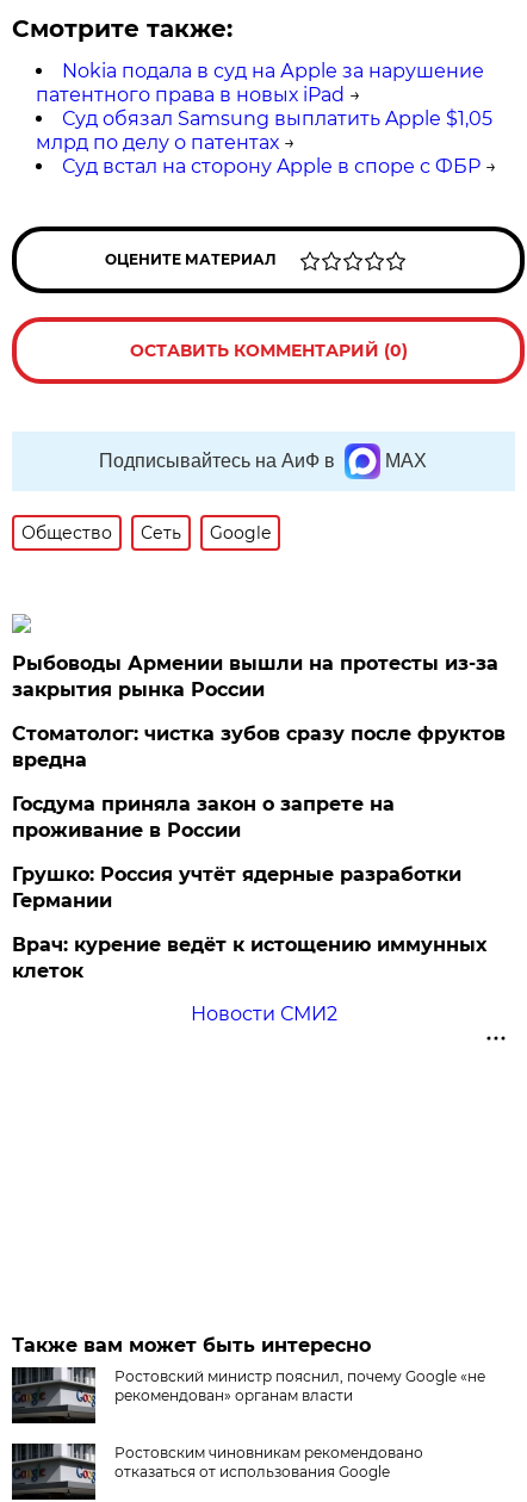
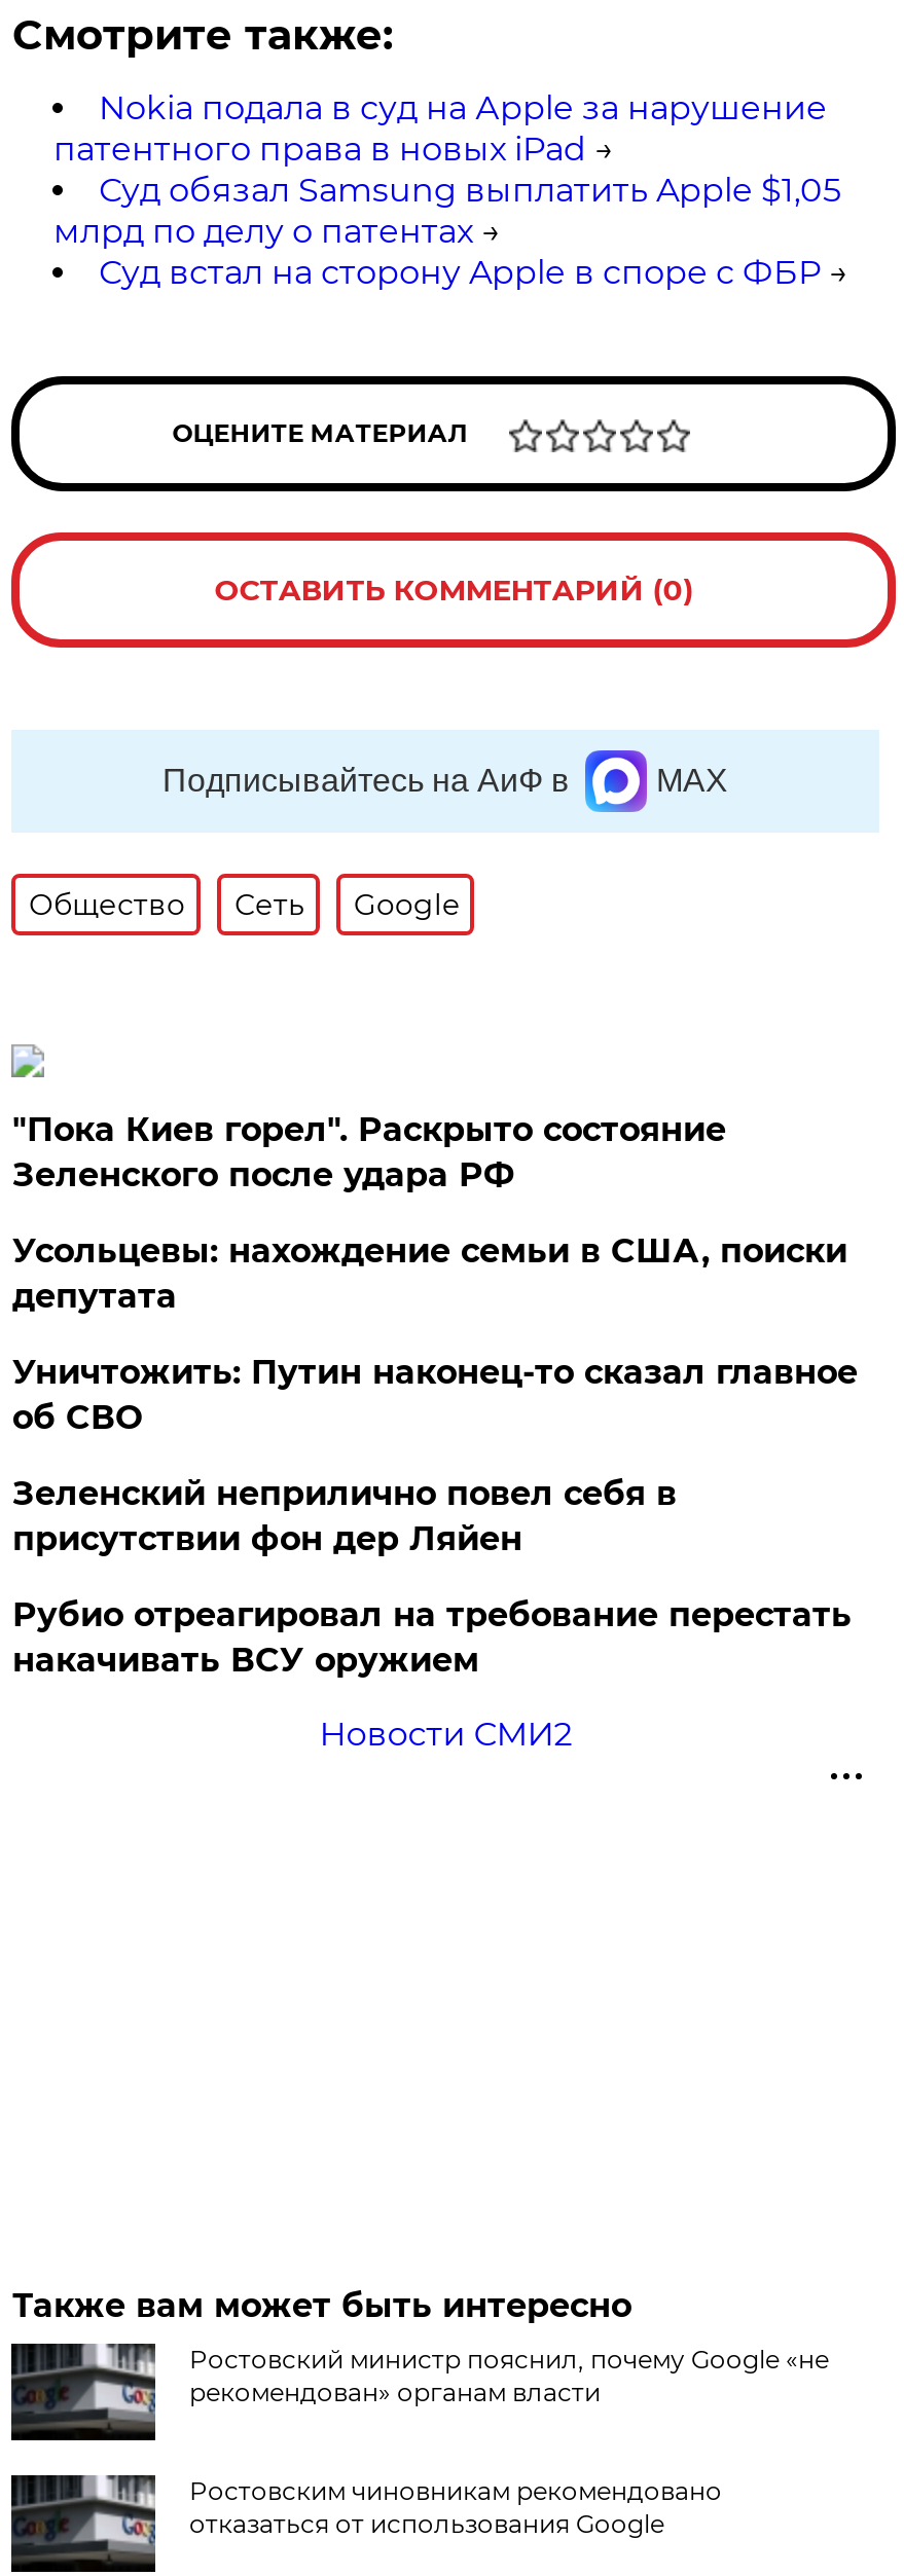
[12,652,499,701] Рыбоводы Армении вышли на протесты из-за | закрытия рынка России -> [12,1110,726,1194] "Пока Киев горел". Раскрыто состояние | Зеленского после удара РФ
[12,722,506,771] Стоматолог: чистка зубов сразу после фруктов | вредна -> [12,1231,847,1316] Усольцевы: нахождение семьи в США, поиски | депутата
[12,793,395,842] Госдума приняла закон о запрете на | проживание в России -> [12,1353,858,1437] Уничтожить: Путин наконец-то сказал главное | об СВО
[12,863,462,912] Грушко: Россия учтёт ядерные разработки | Германии -> [12,1474,677,1558] Зеленский неприлично повел cебя в | присутствии фон дер Ляйен
[12,933,487,982] Врач: курение ведёт к истощению иммунных | клеток -> [12,1595,851,1680] Рубио отреагировал на требование перестать | накачивать ВСУ оружием

